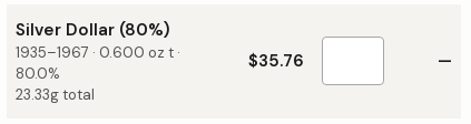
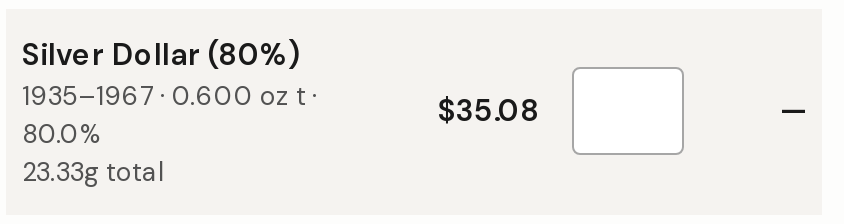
[248,50,304,72] $35.76 -> [438,91,540,131] $35.08

